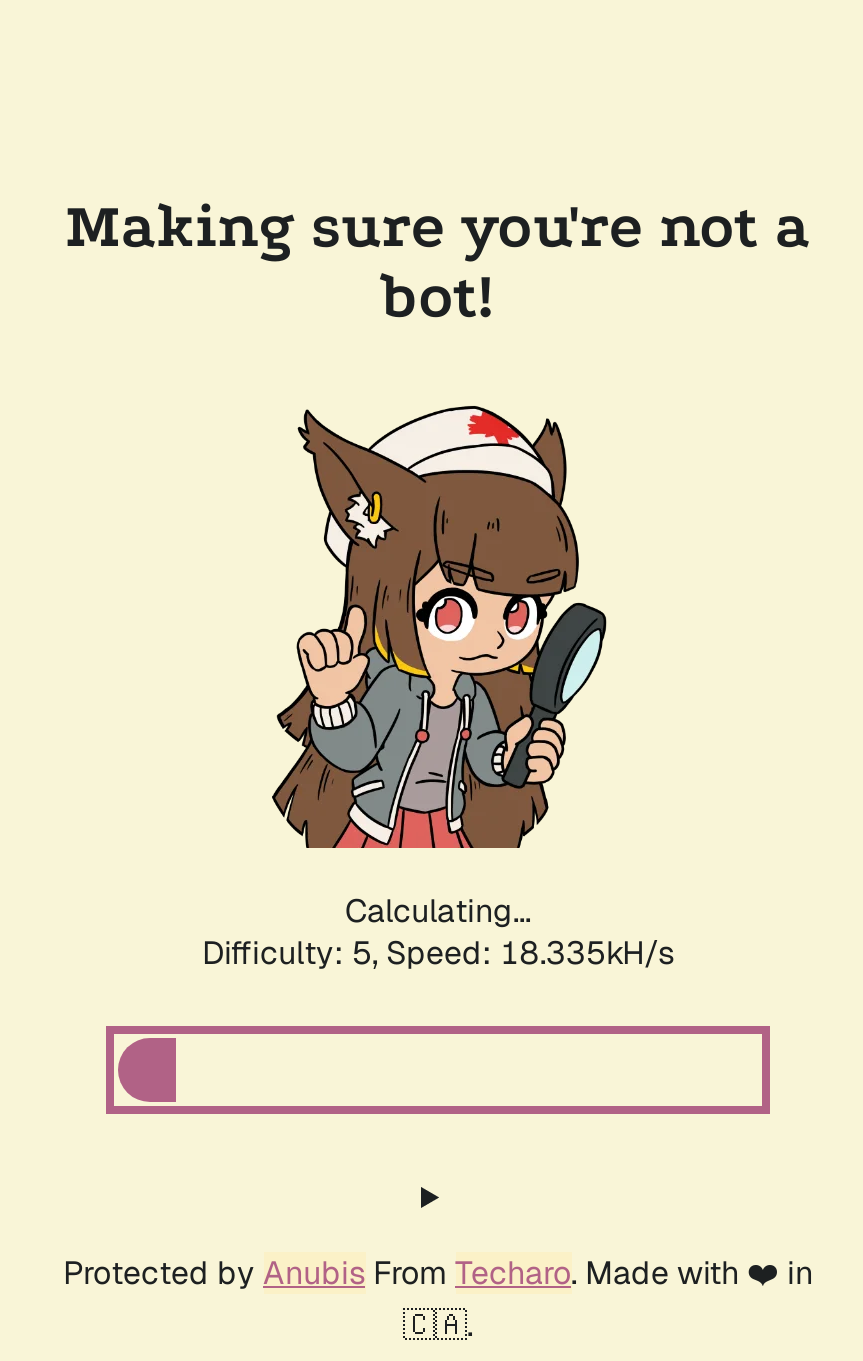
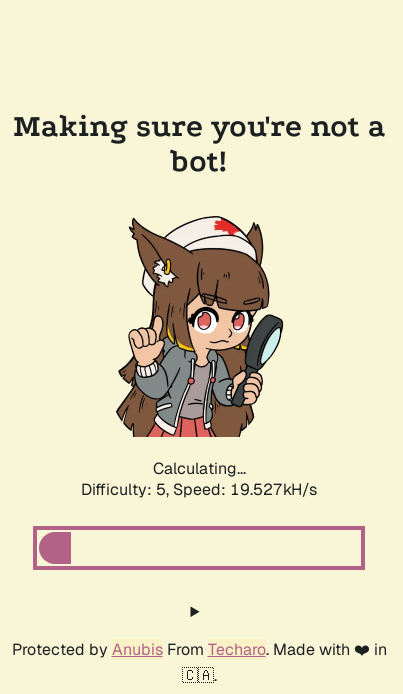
[202,932,674,974] Difficulty: 5, Speed: 18.335kH/s -> [81,479,317,500] Difficulty: 5, Speed: 19.527kH/s

